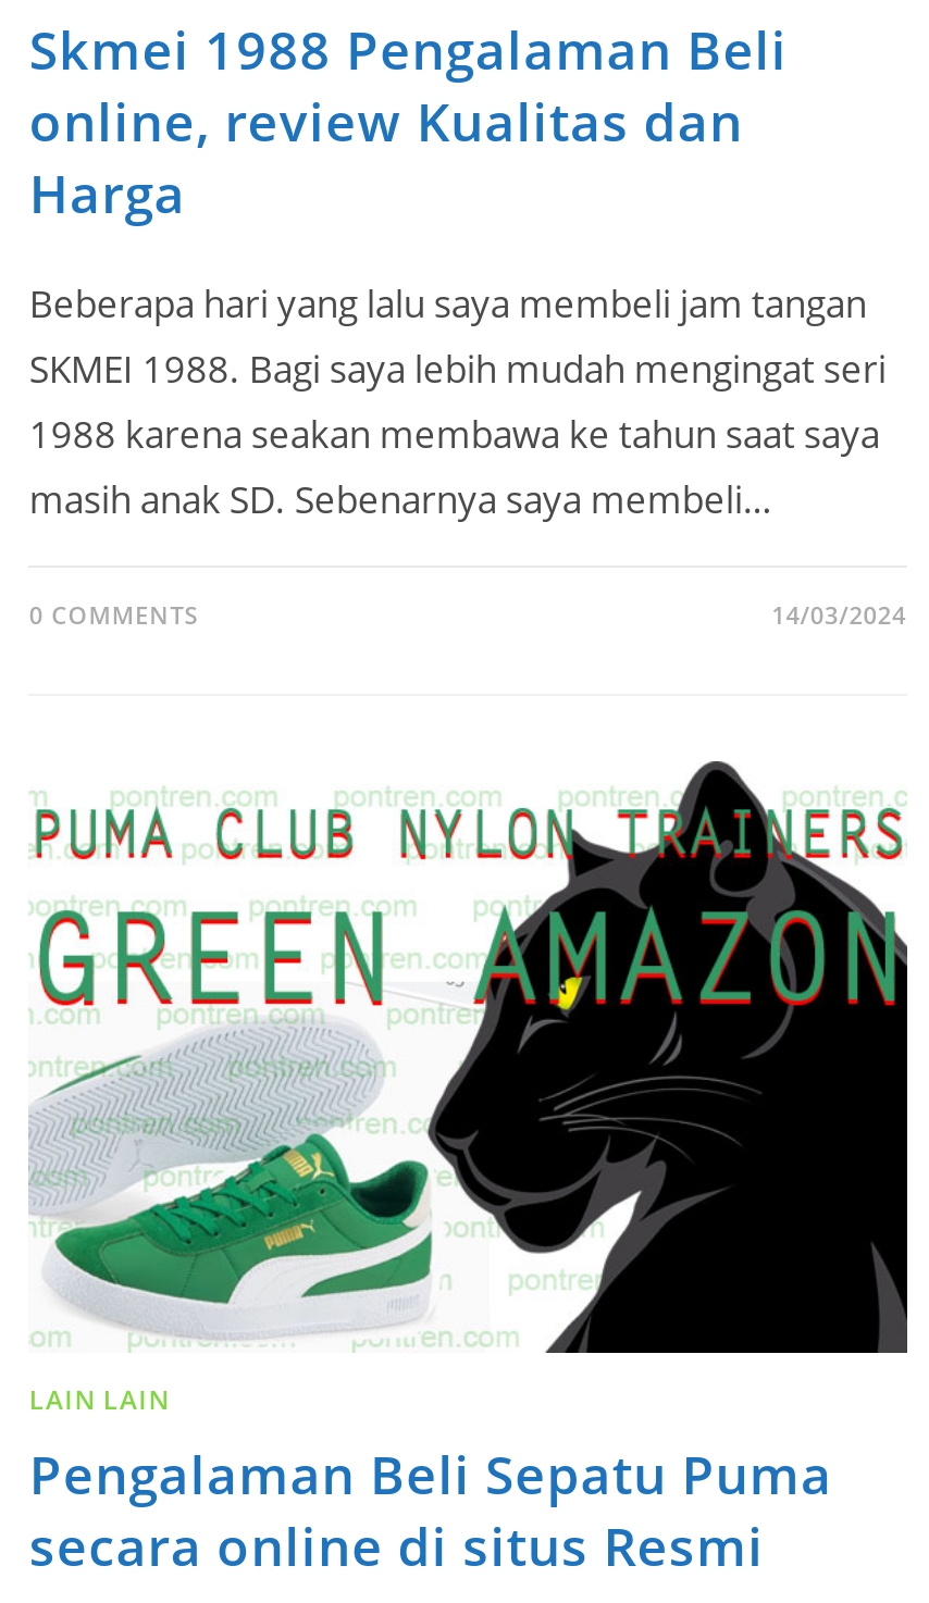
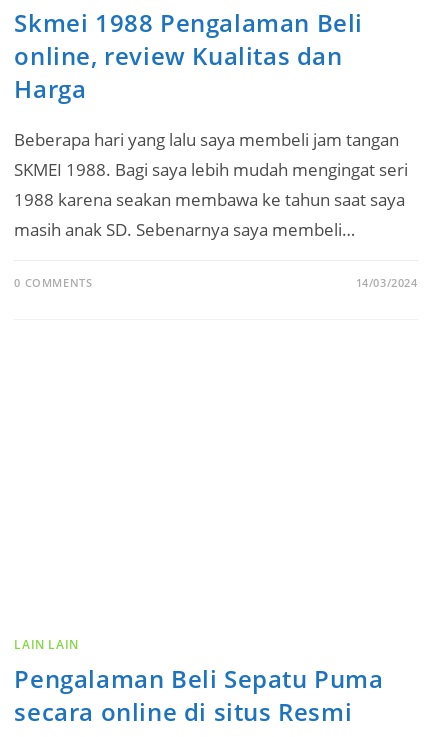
[28,758,909,1356] [image] -> none

